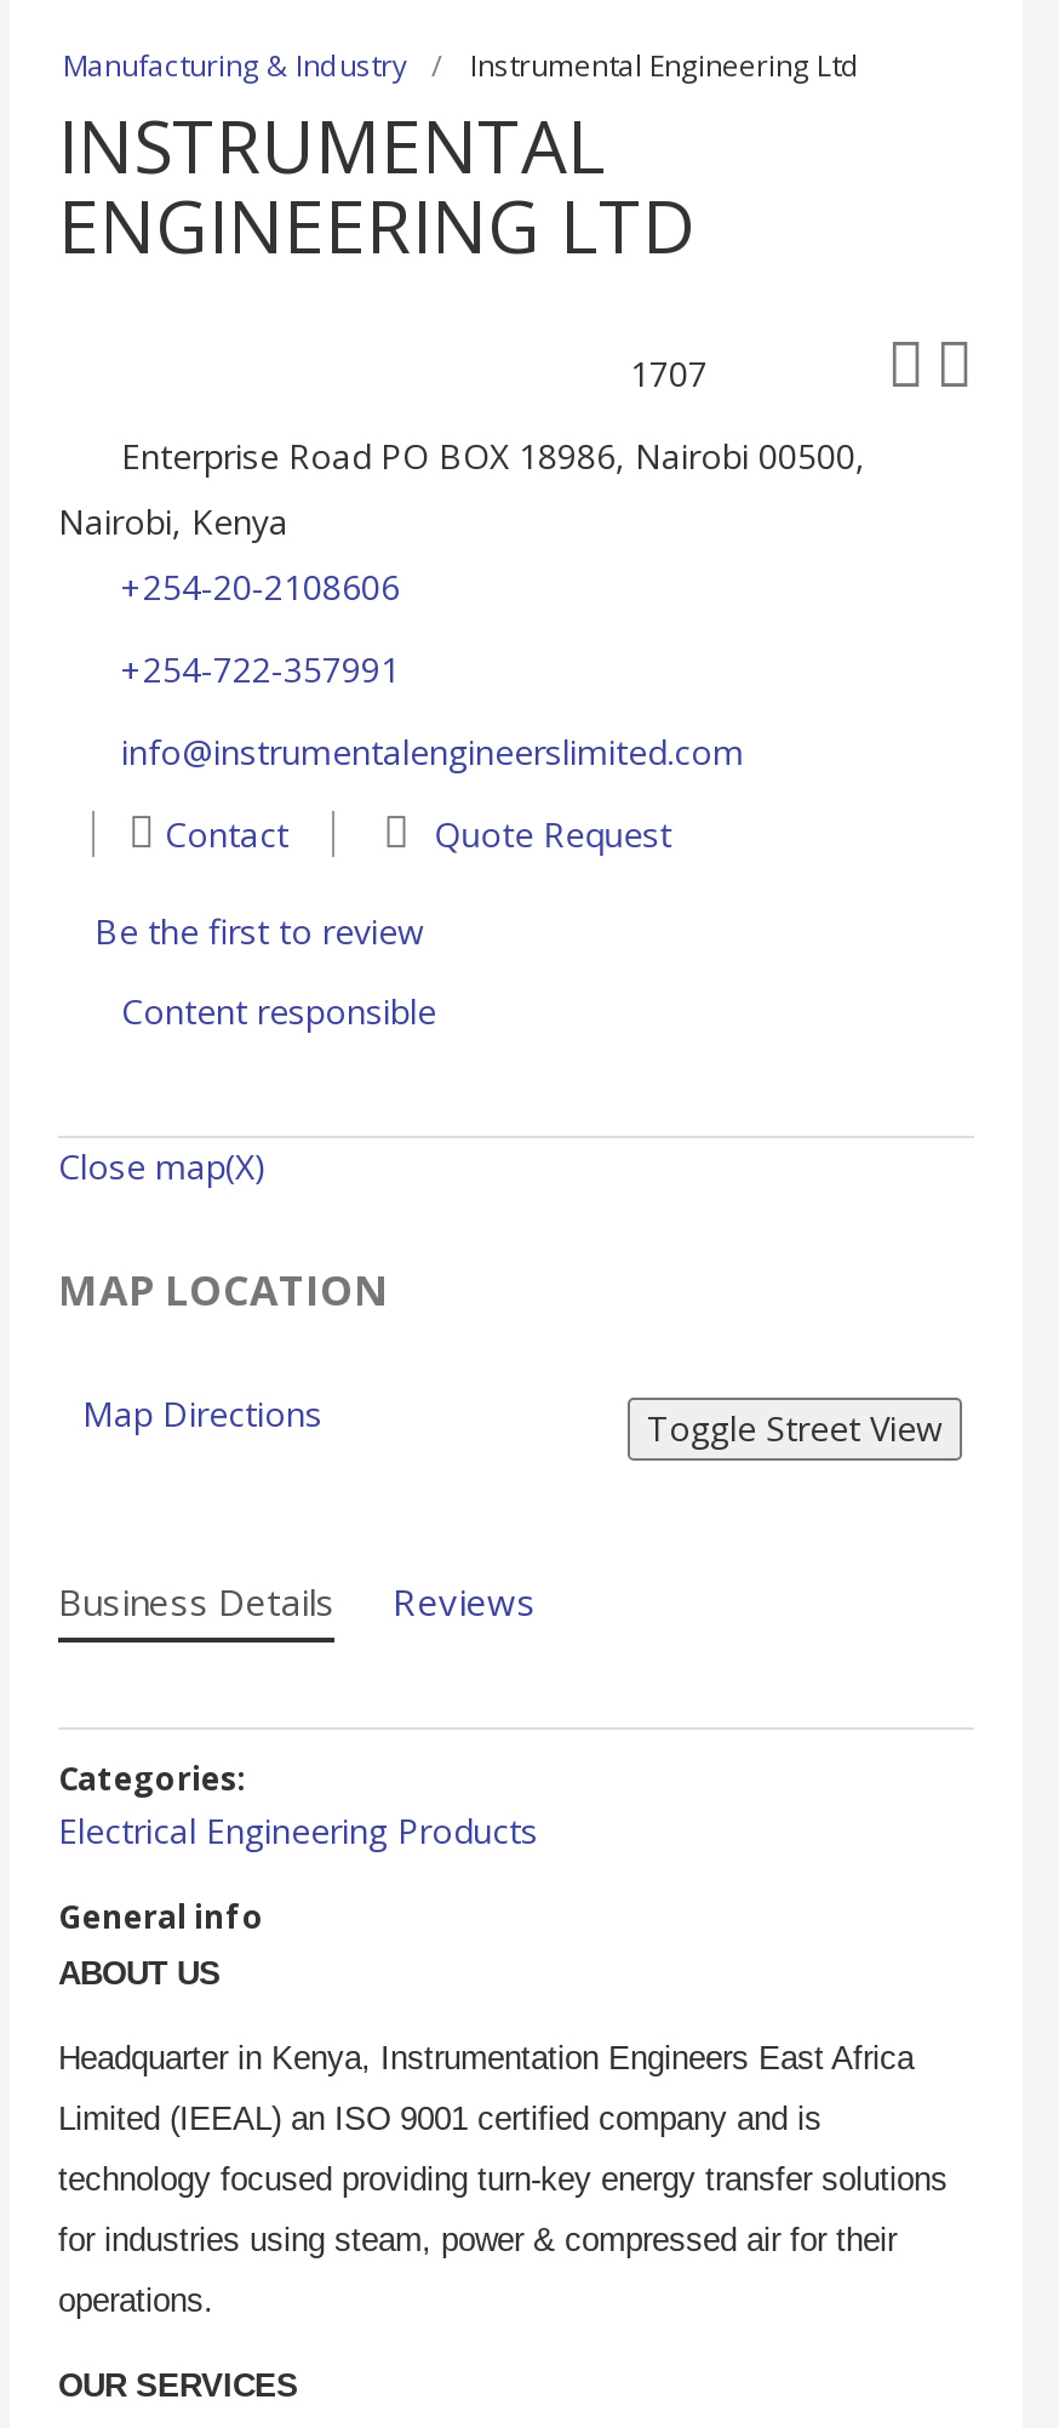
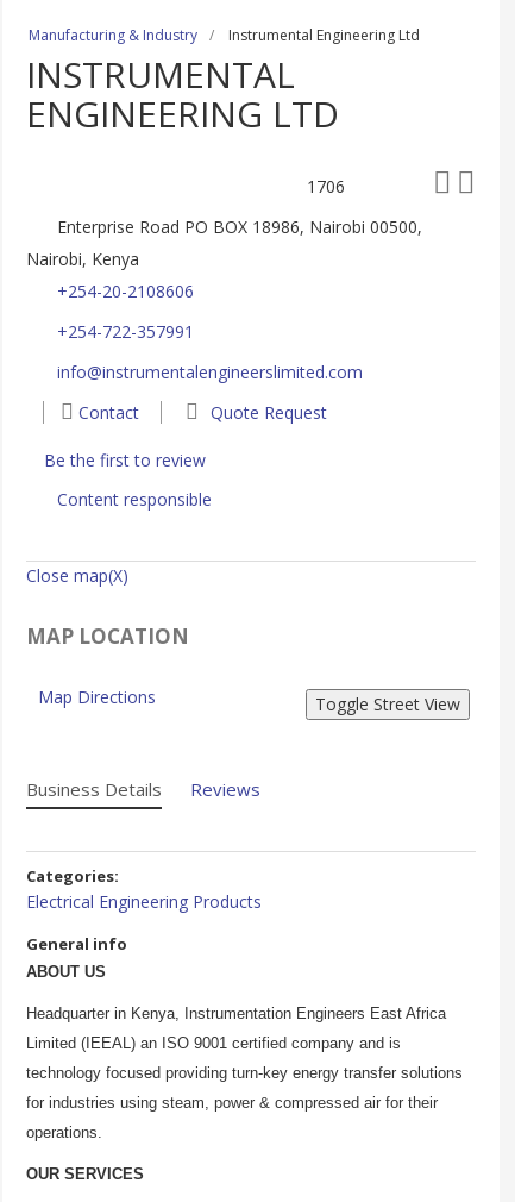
[630,352,708,398] 1707 -> [307,176,345,198] 1706

